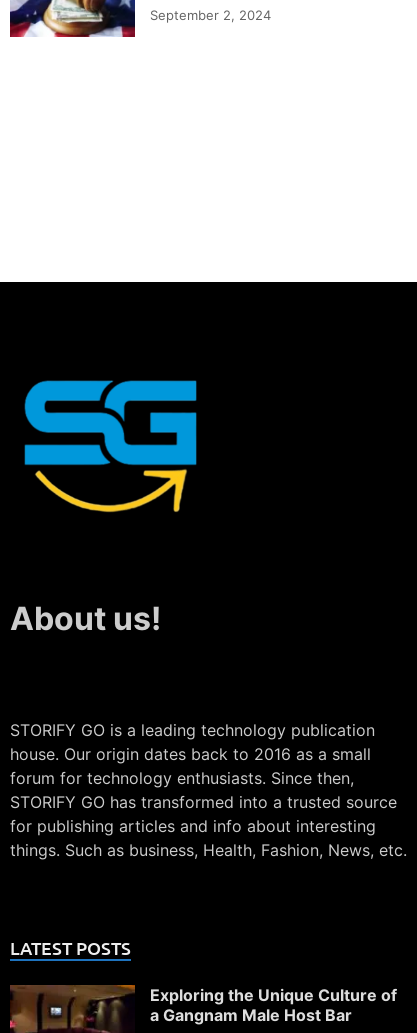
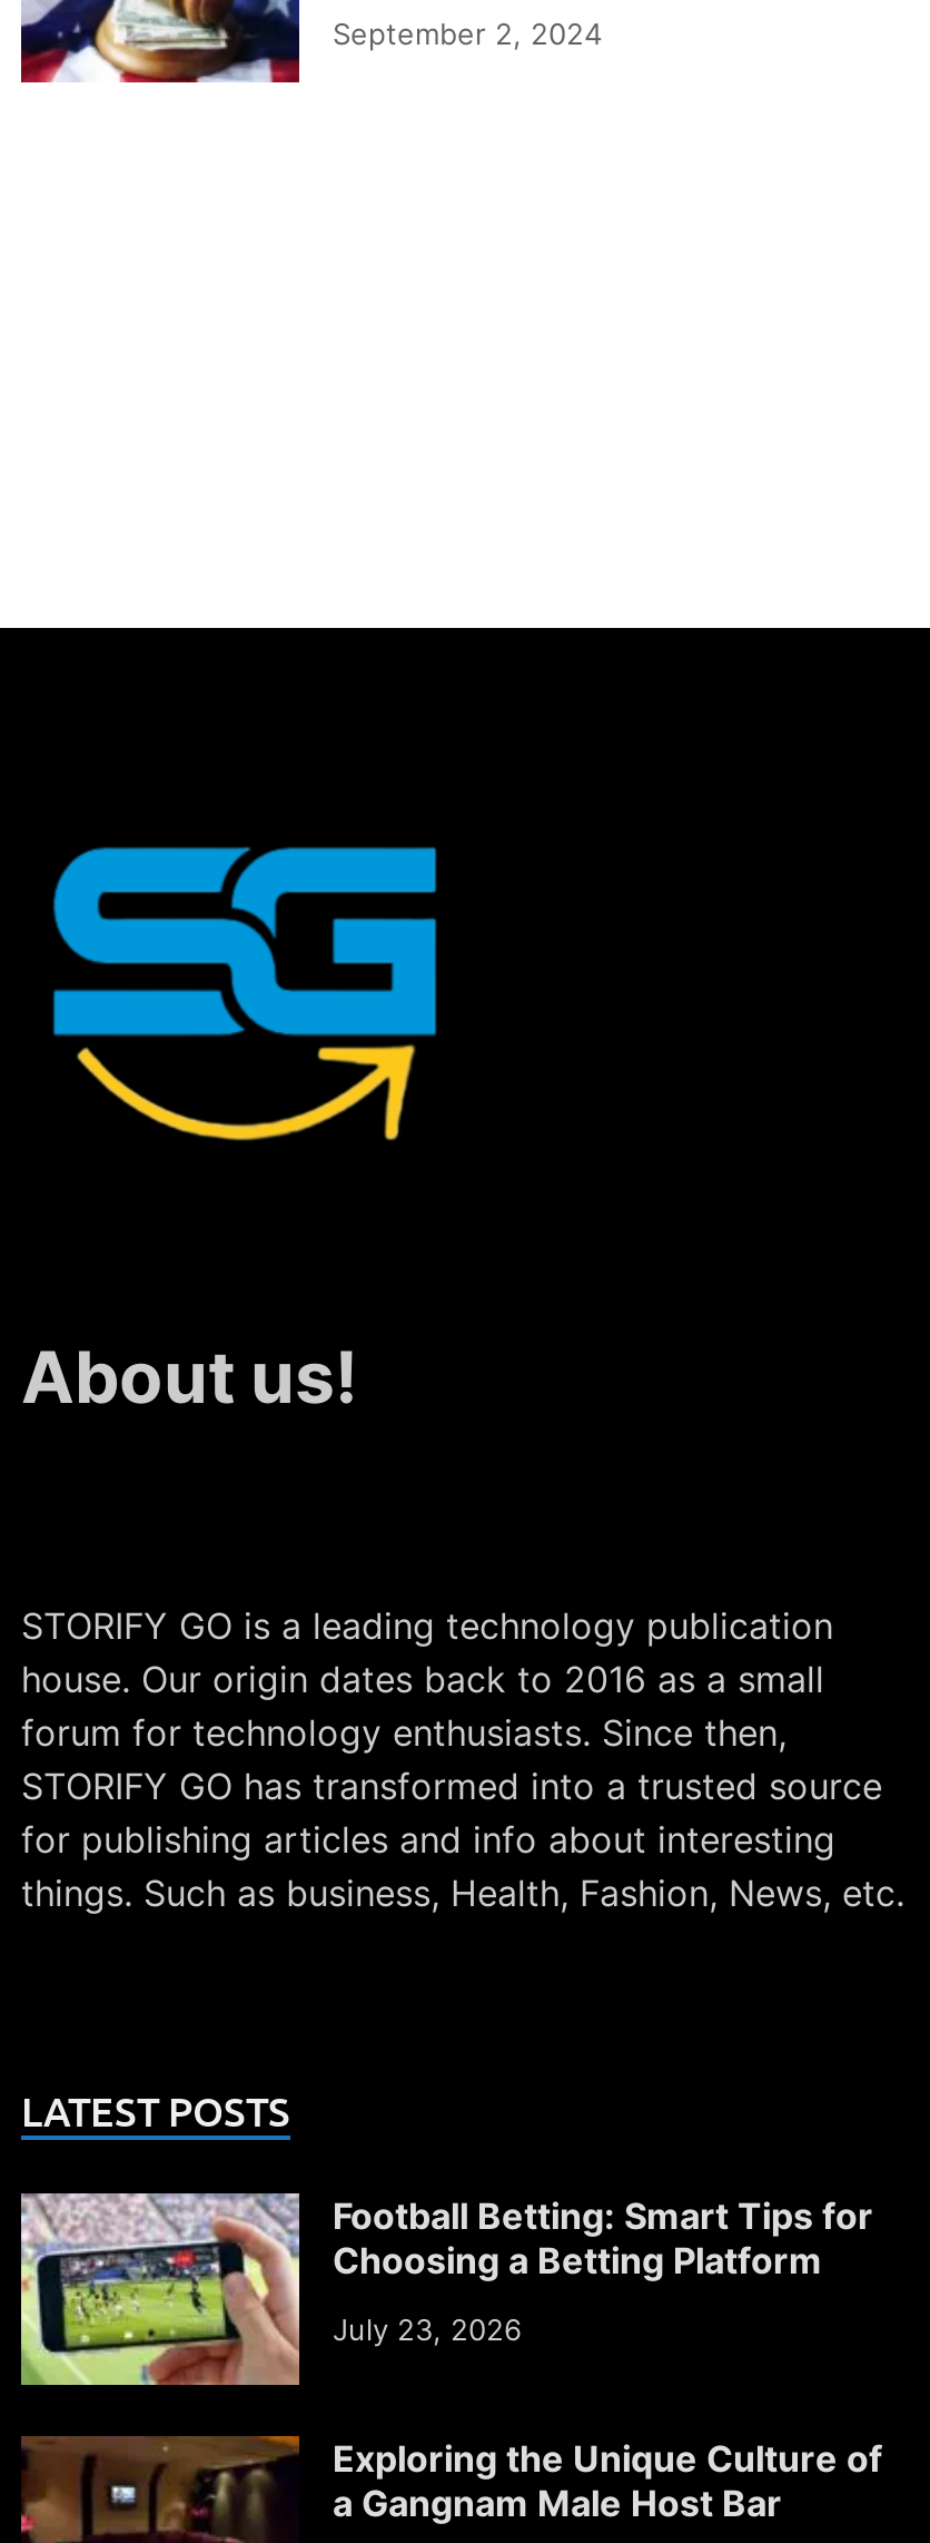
none -> [19,2191,873,2387] [image] | Football Betting: Smart Tips for | Choosing a Betting Platform | July 23, 2026

